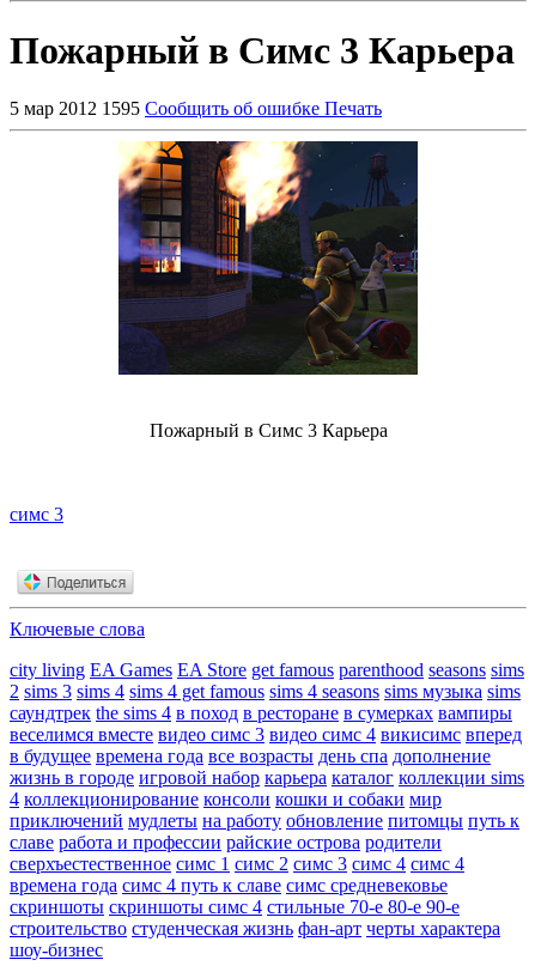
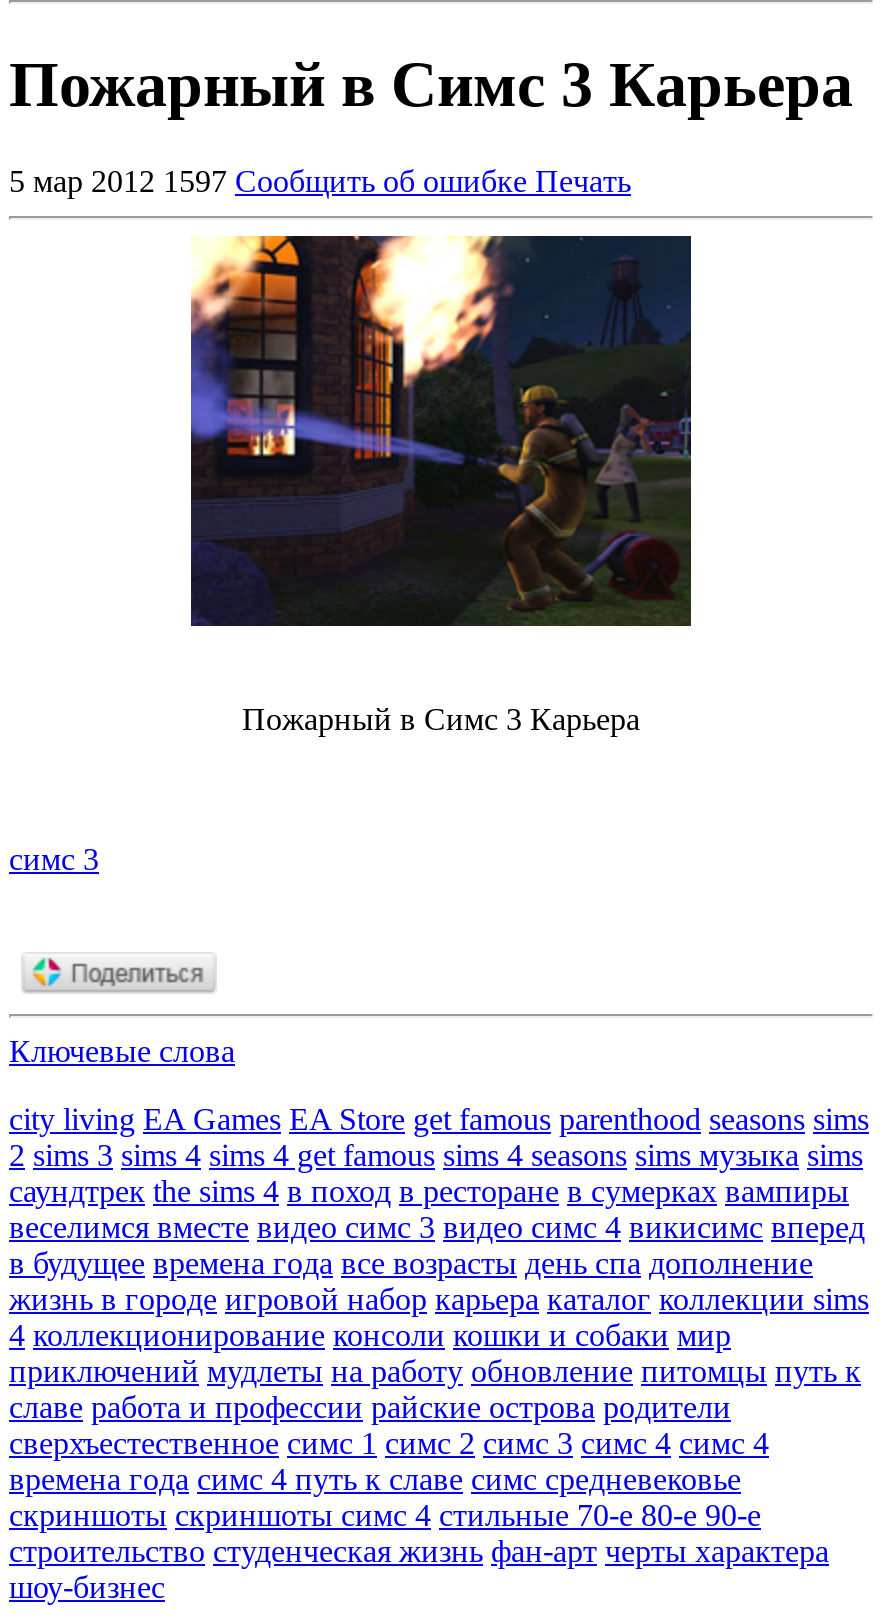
[10,99,382,119] 5 мар 2012 1595 Сообщить об ошибке Печать -> [9,165,631,199] 5 мар 2012 1597 Сообщить об ошибке Печать

